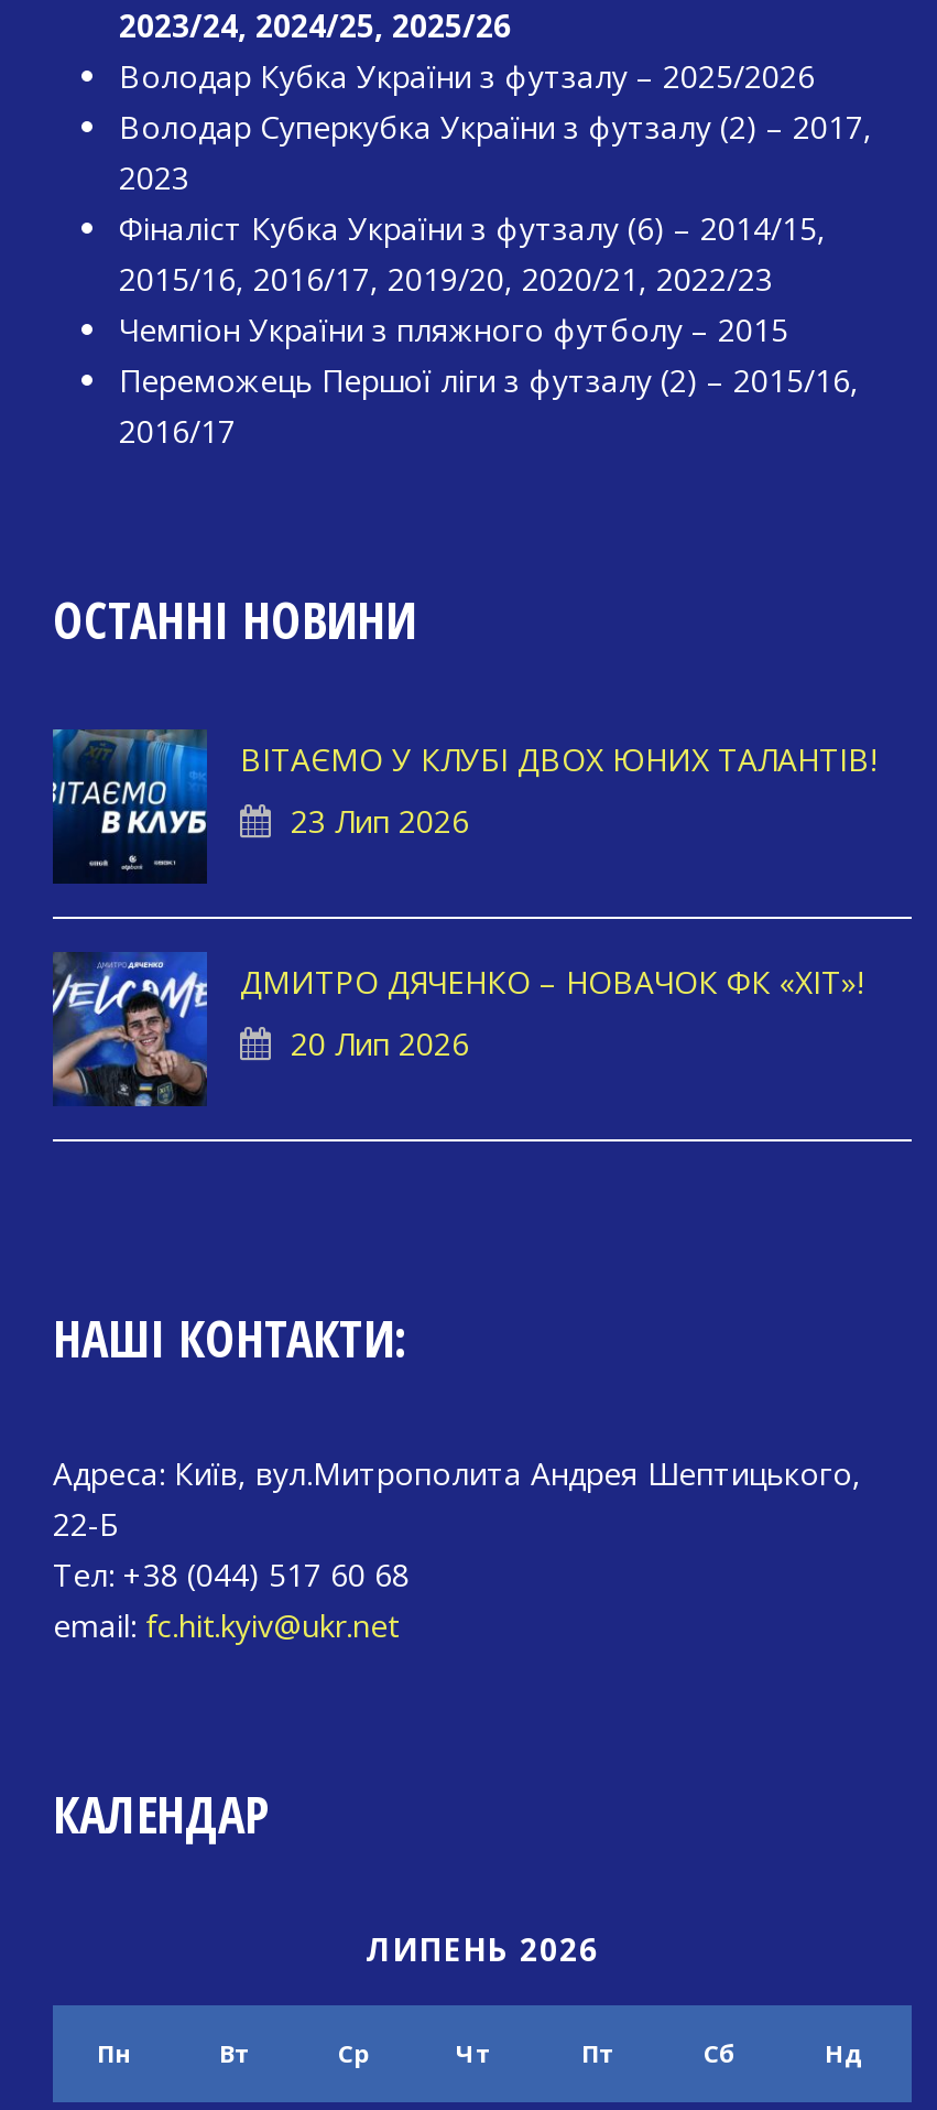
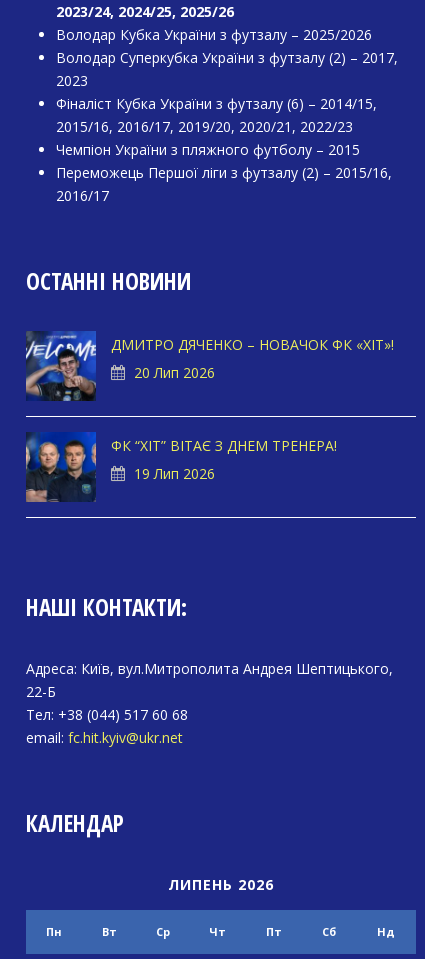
[51,727,876,886] [image] | ВІТАЄМО У КЛУБІ ДВОХ ЮНИХ ТАЛАНТІВ! | 23 Лип 2026 -> none
moved [48,950,863,1111] -> [24,330,394,403]: [image] | ДМИТРО ДЯЧЕНКО – НОВАЧОК ФК «ХІТ»! | 20 Лип 2026
none -> [25,432,337,503] [image] | ФК “ХІТ” ВІТАЄ З ДНЕМ ТРЕНЕРА! | 19 Лип 2026

